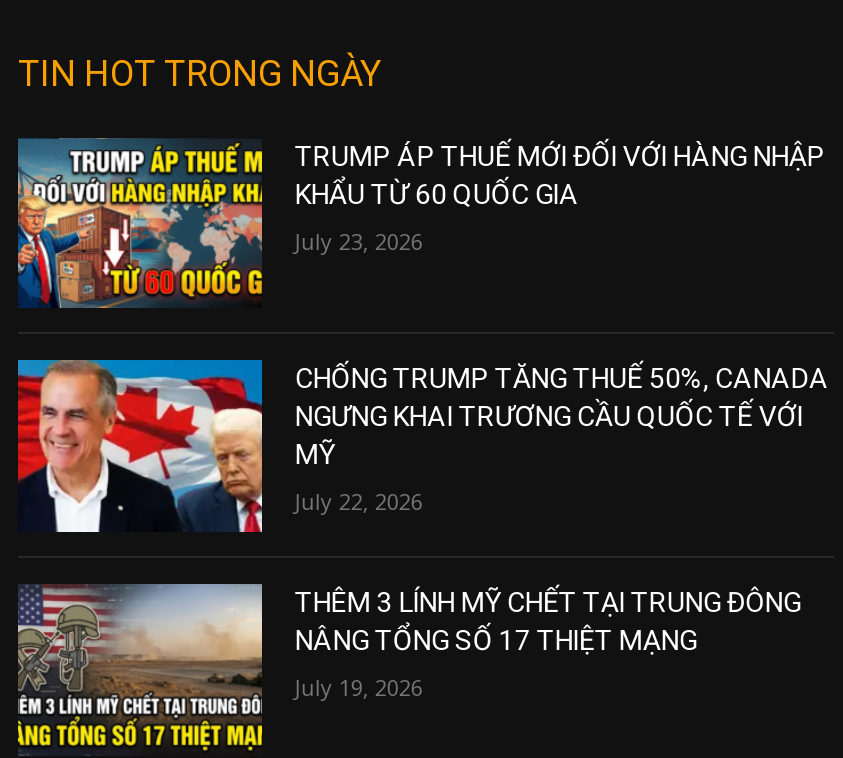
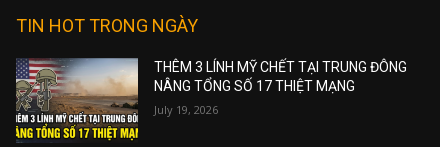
[16,138,825,308] [image] | TRUMP ÁP THUẾ MỚI ĐỐI VỚI HÀNG NHẬP | KHẨU TỪ 60 QUỐC GIA | July 23, 2026 -> none
[16,358,829,534] [image] | CHỐNG TRUMP TĂNG THUẾ 50%, CANADA | NGƯNG KHAI TRƯƠNG CẦU QUỐC TẾ VỚI | MỸ | July 22, 2026 -> none

